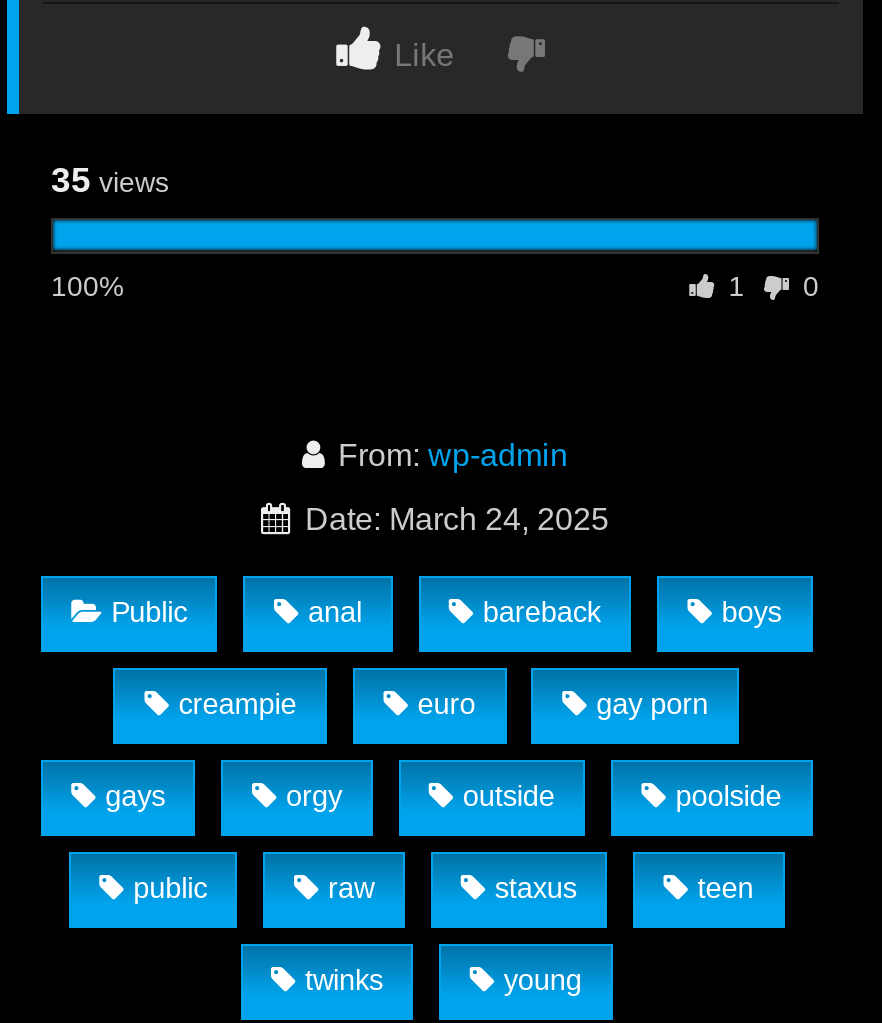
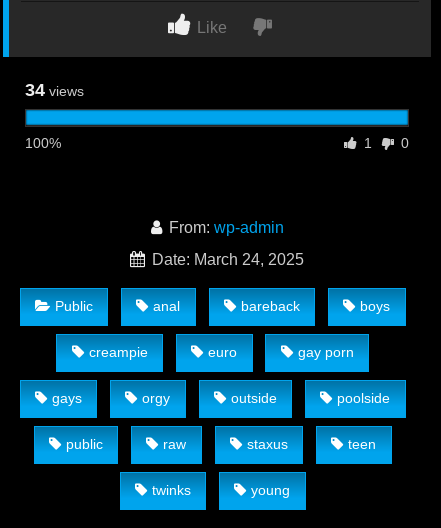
[51,160,169,200] 35 views -> [25,80,84,100] 34 views

